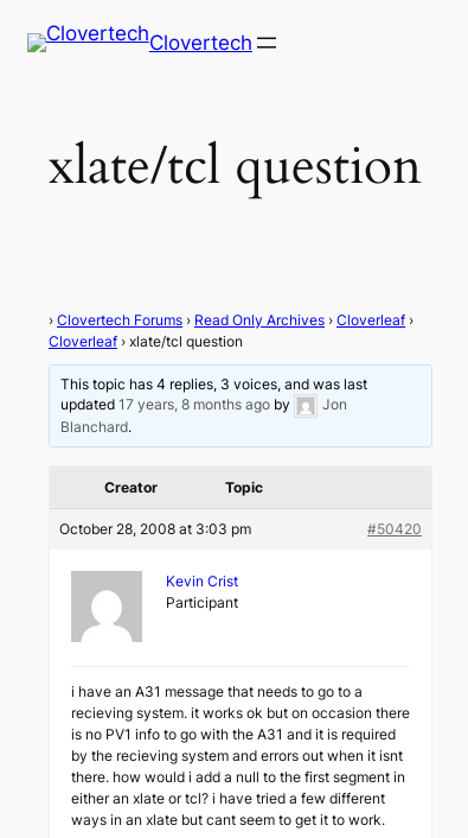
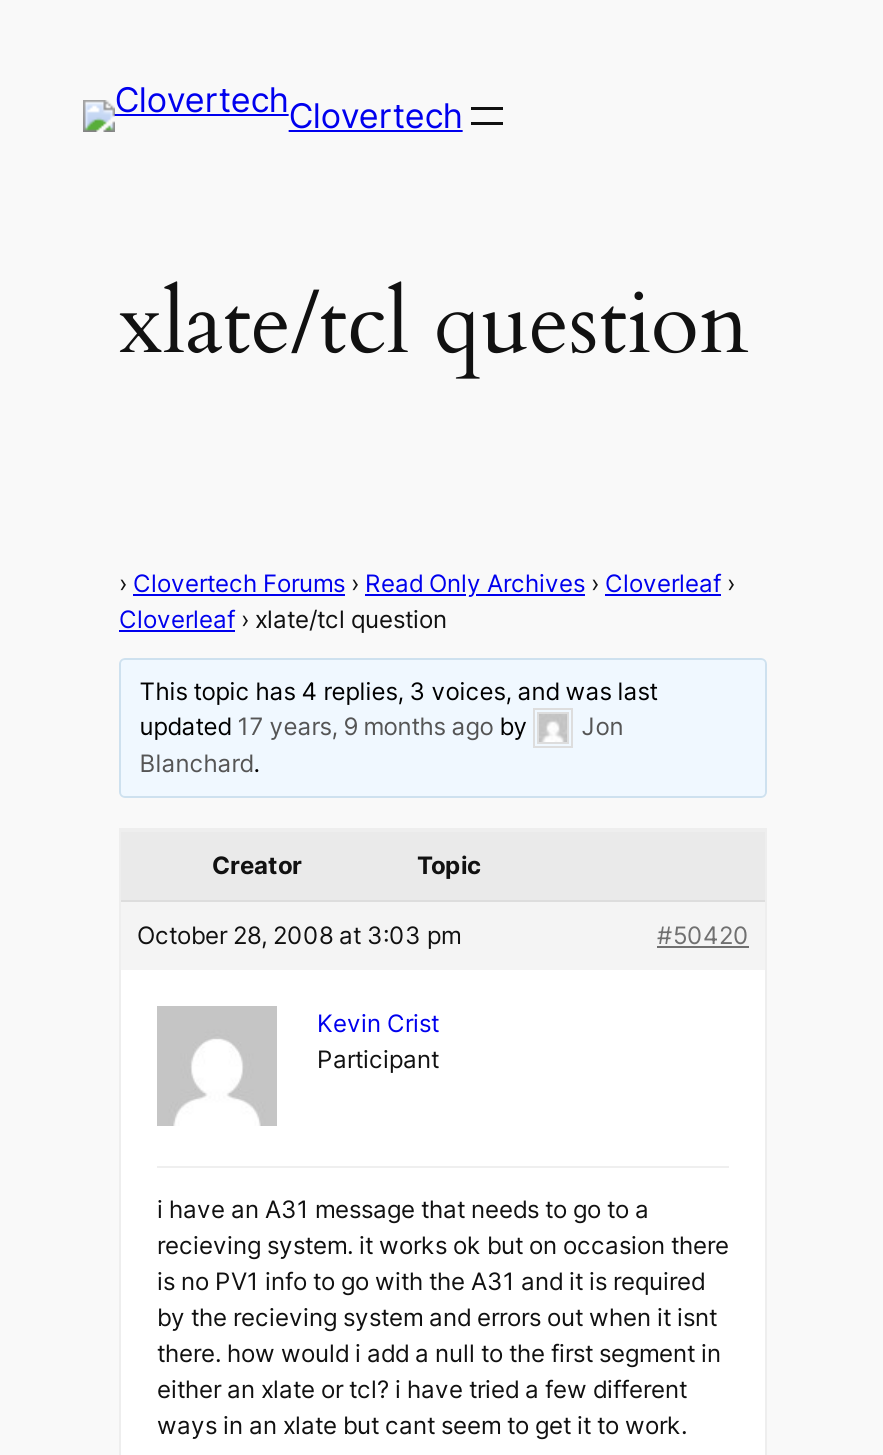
[61,396,294,413] updated 17 years, 8 months ago by -> [139,711,533,741] updated 17 years, 9 months ago by

